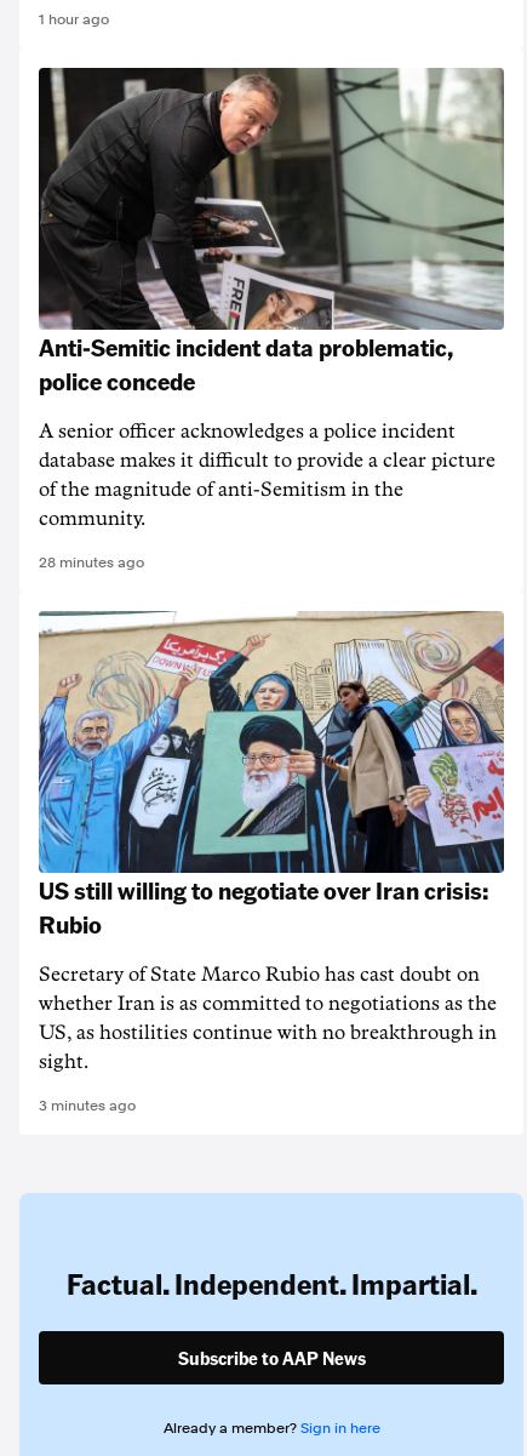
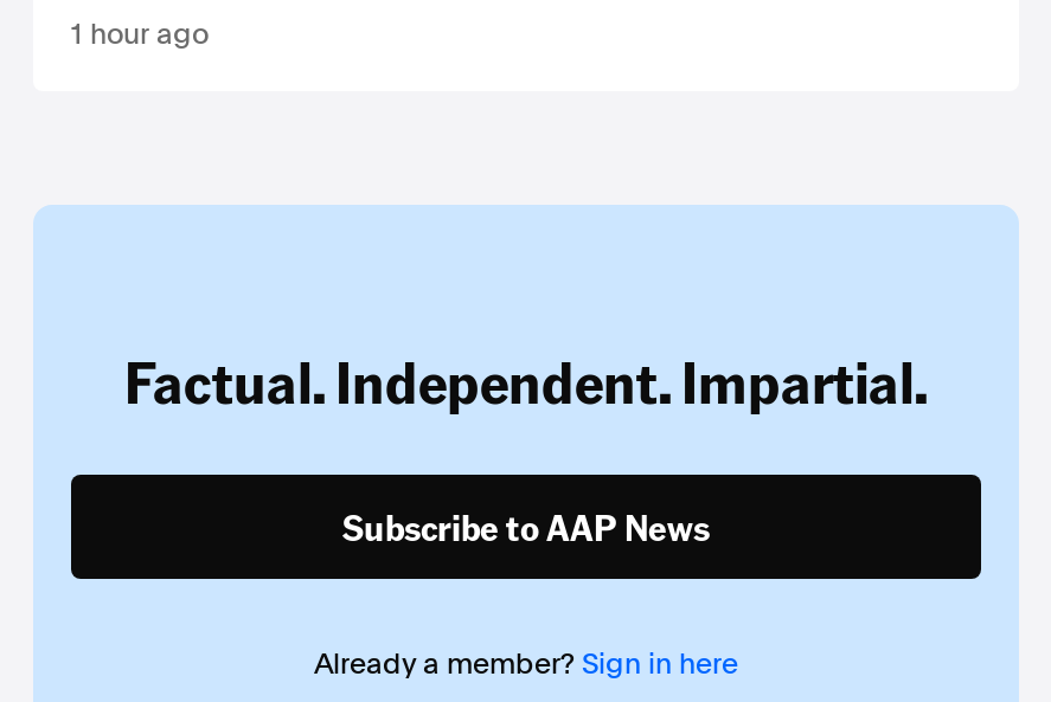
[38,67,505,571] [image] | Anti-Semitic incident data problematic, | police concede | A senior officer acknowledges a police incident | database makes it difficult to provide a clear picture | of the magnitude of anti-Semitism in the | community. | 28 minutes ago -> none
[38,610,505,1114] [image] | US still willing to negotiate over Iran crisis: | Rubio | Secretary of State Marco Rubio has cast doubt on | whether Iran is as committed to negotiations as the | US, as hostilities continue with no breakthrough in | sight. | 3 minutes ago -> none

